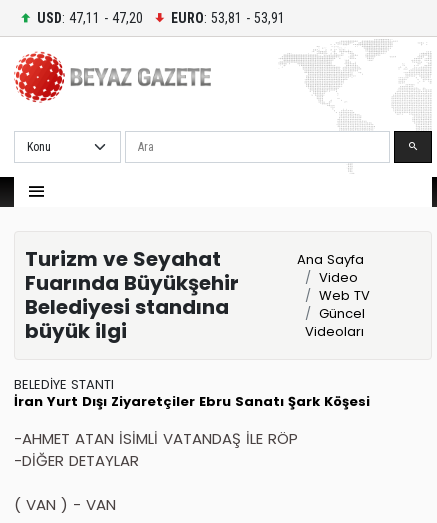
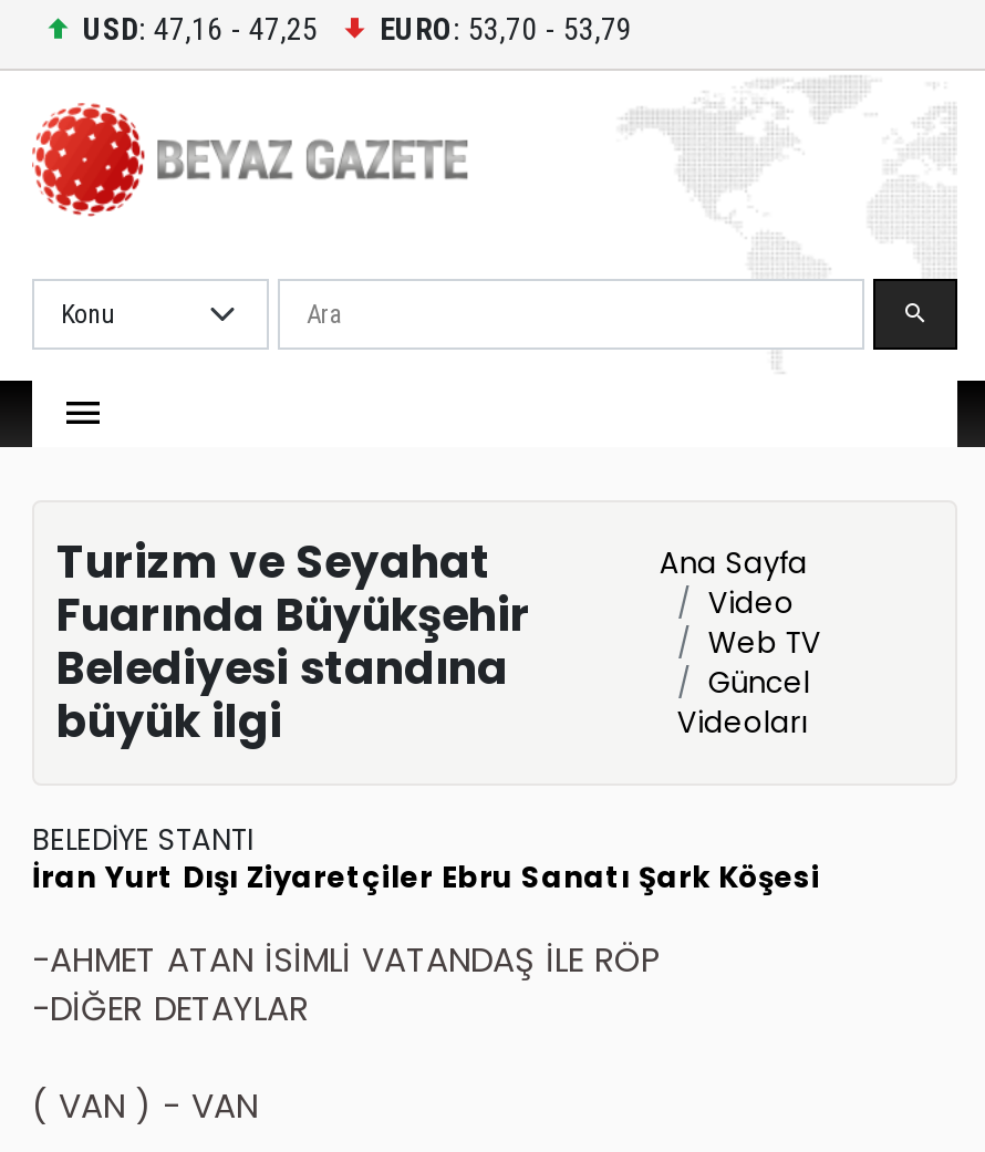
[37,9,143,25] USD: 47,11 - 47,20 -> [83,10,318,45] USD: 47,16 - 47,25
[171,9,285,25] EURO: 53,81 - 53,91 -> [380,10,632,45] EURO: 53,70 - 53,79

